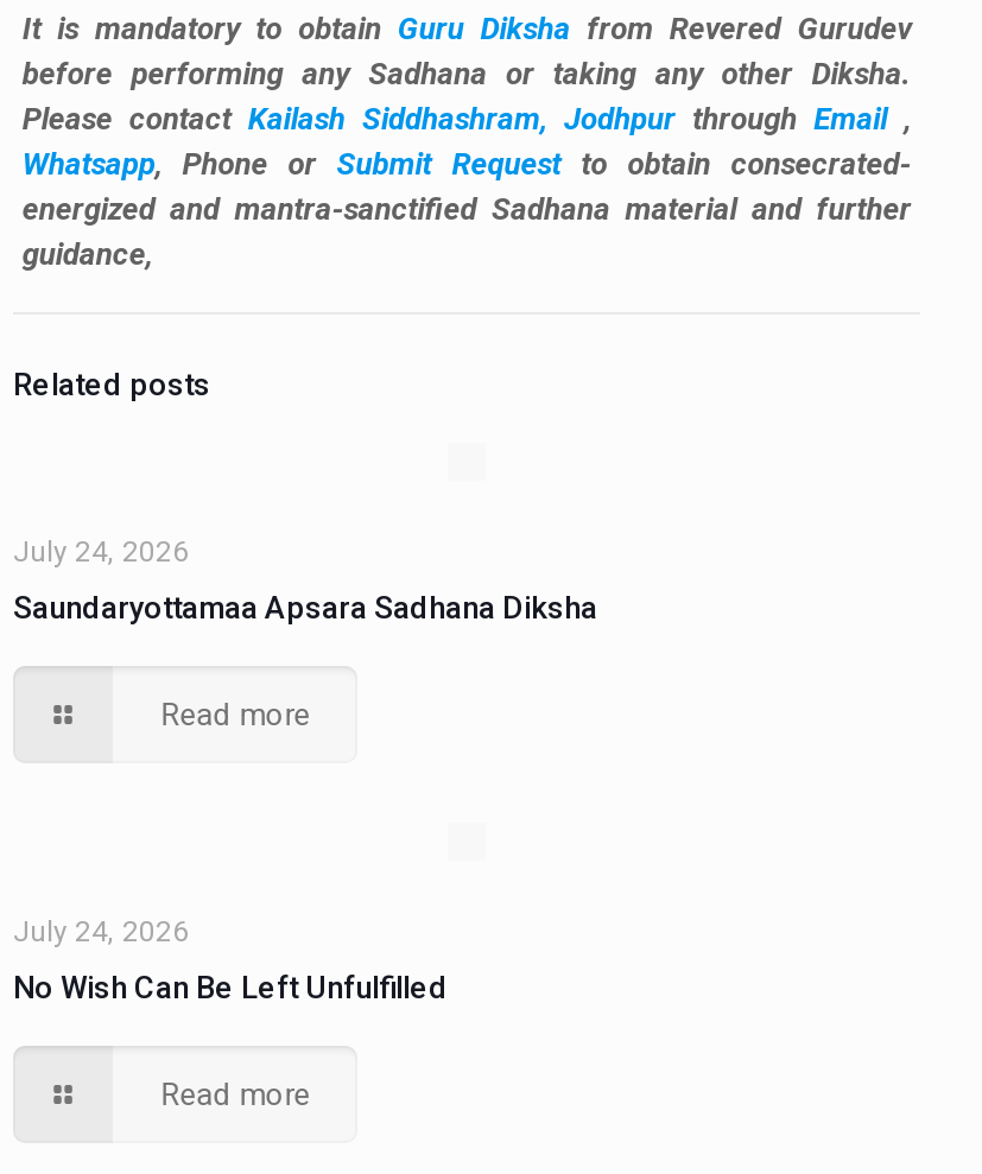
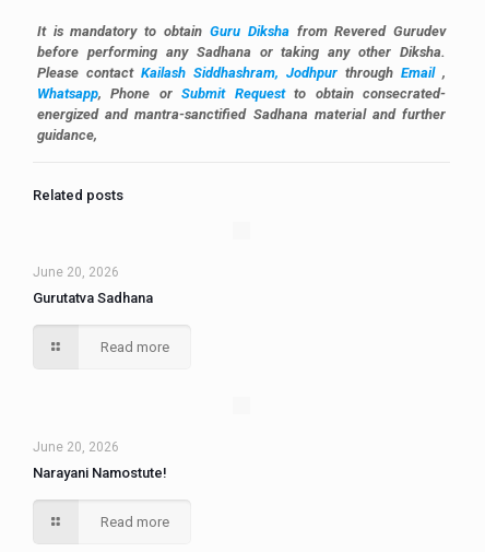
[13,536,189,570] July 24, 2026 -> [33,265,119,280] June 20, 2026
[13,591,597,627] Saundaryottamaa Apsara Sadhana Diksha -> [33,290,153,306] Gurutatva Sadhana
[13,916,189,949] July 24, 2026 -> [33,440,119,455] June 20, 2026
[13,971,448,1006] No Wish Can Be Left Unfulfilled -> [33,465,170,481] Narayani Namostute!

